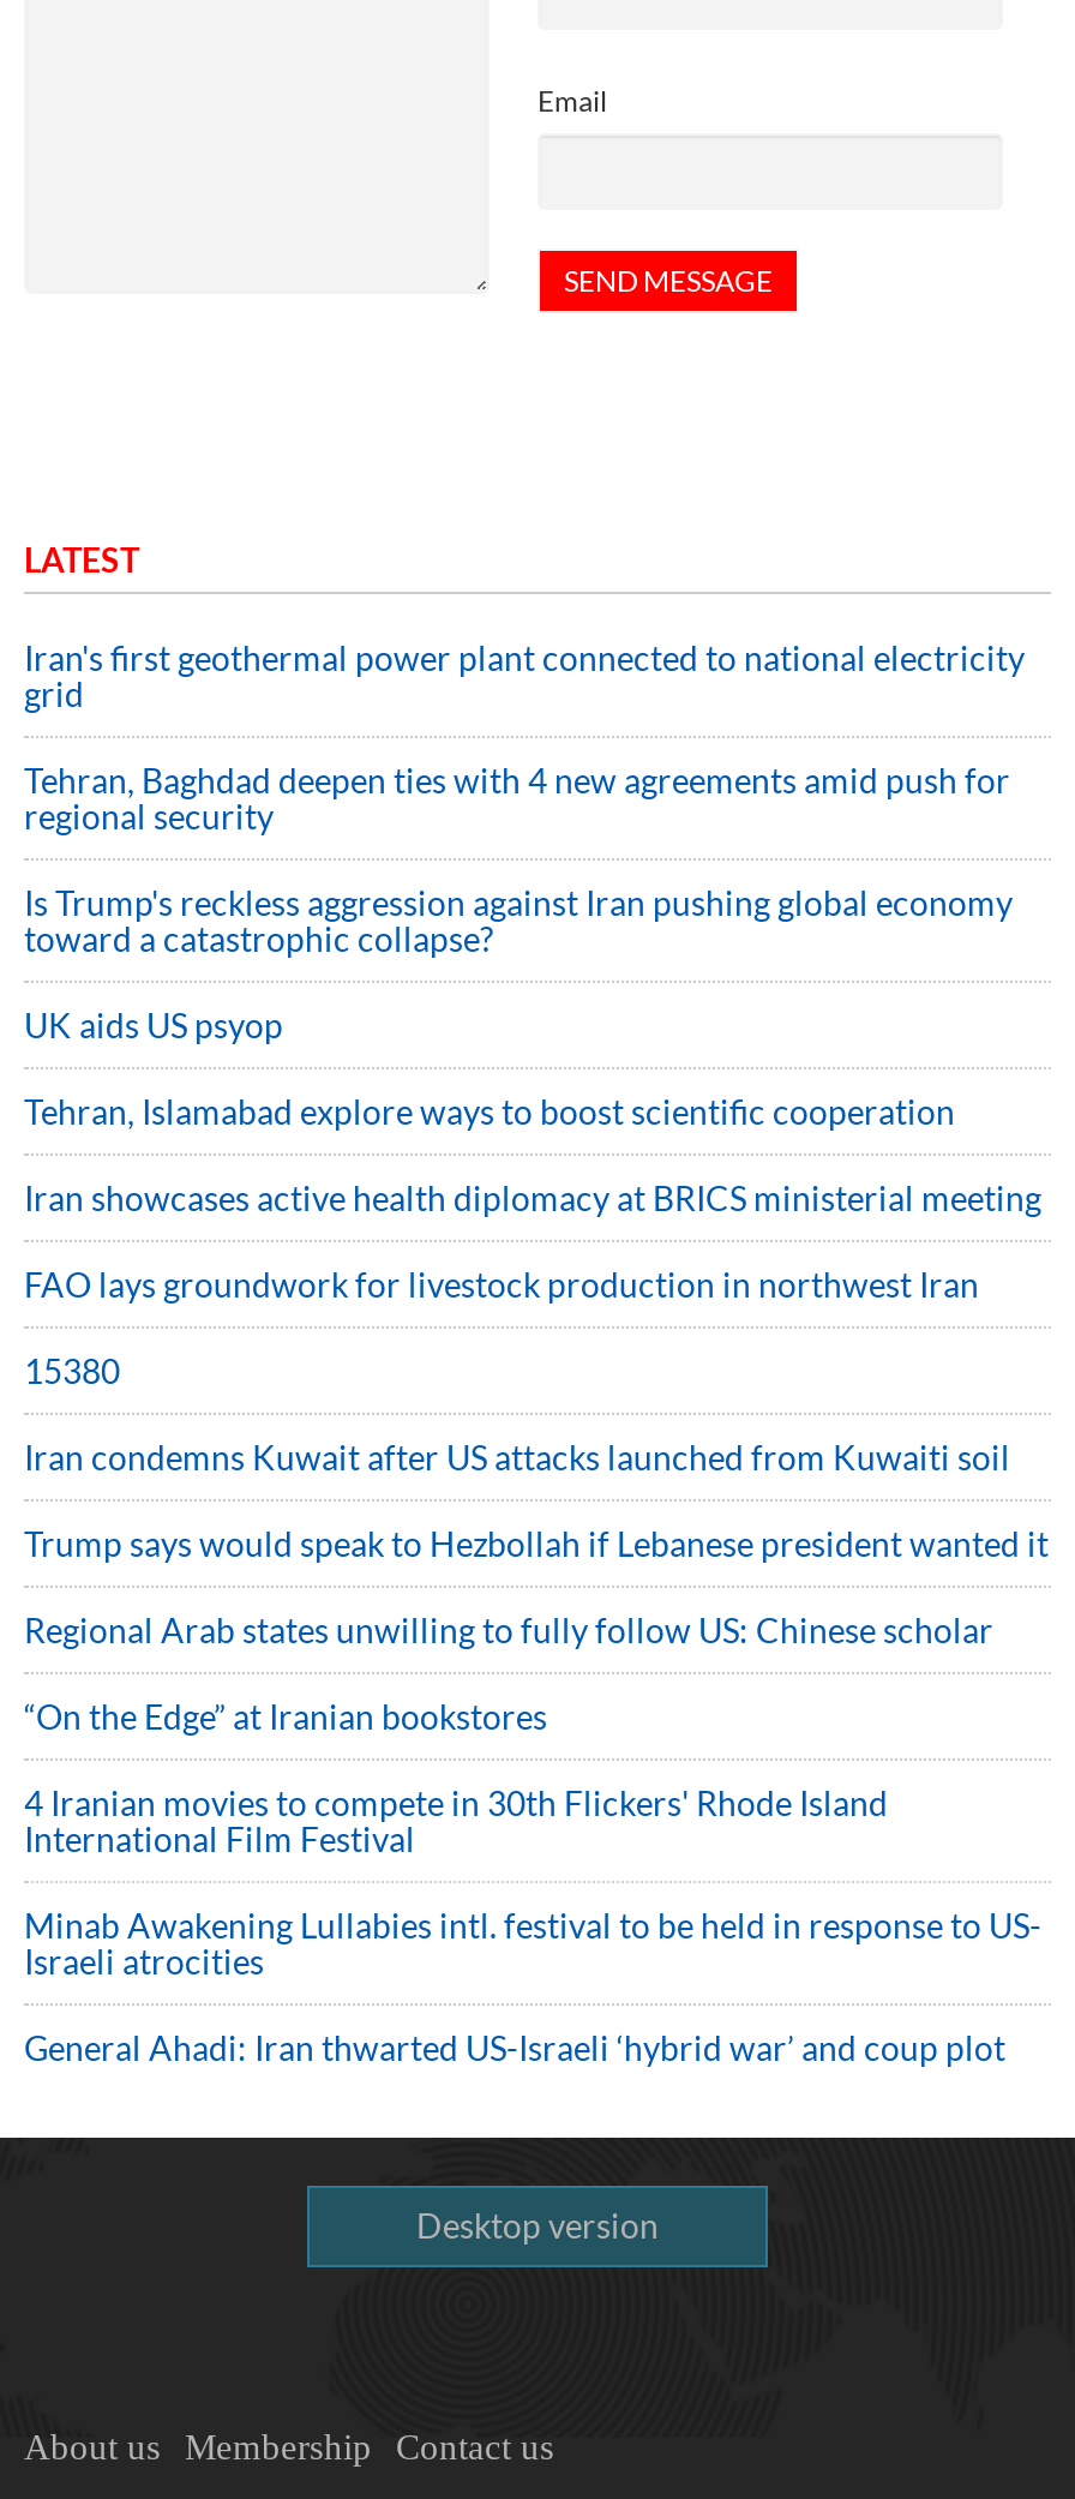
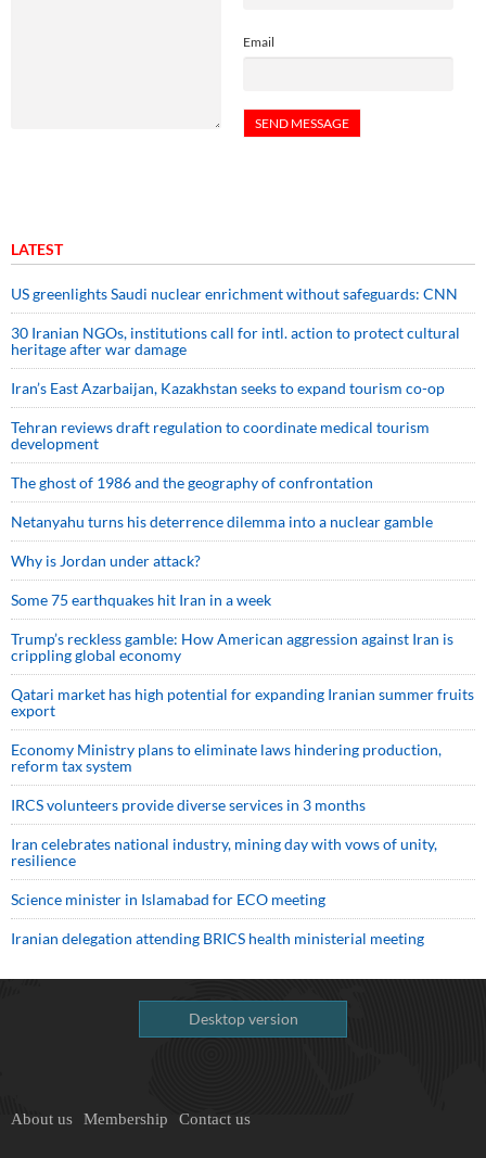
[24,637,1025,714] Iran's first geothermal power plant connected to national electricity | grid -> [11,284,458,303] US greenlights Saudi nuclear enrichment without safeguards: CNN
[24,760,1010,837] Tehran, Baghdad deepen ties with 4 new agreements amid push for | regional security -> [11,323,460,358] 30 Iranian NGOs, institutions call for intl. action to protect cultural | heritage after war damage
[24,882,1013,959] Is Trump's reckless aggression against Iran pushing global economy | toward a catastrophic collapse? -> [11,379,445,397] Iran’s East Azarbaijan, Kazakhstan seeks to expand tourism co-op
[24,1005,283,1045] UK aids US psyop -> [11,418,430,453] Tehran reviews draft regulation to coordinate medical tourism | development
[24,1091,955,1132] Tehran, Islamabad explore ways to boost scientific cooperation -> [11,473,373,492] The ghost of 1986 and the geography of confrontation
[24,1177,1041,1218] Iran showcases active health diplomacy at BRICS ministerial meeting -> [11,512,433,531] Netanyahu turns his deterrence dilemma into a nuclear gamble
[24,1264,979,1305] FAO lays groundwork for livestock production in northwest Iran -> [11,551,201,570] Why is Jordan under attack?
[24,1350,120,1391] 15380 -> [11,590,271,609] Some 75 earthquakes hit Iran in a week
[24,1437,1010,1478] Iran condemns Kuwait after US attacks launched from Kuwaiti soil -> [11,629,453,664] Trump’s reckless gamble: How American aggression against Iran is | crippling global economy
[24,1523,1049,1564] Trump says would speak to Hezbollah if Lebanese president wanted it -> [11,685,474,720] Qatari market has high potential for expanding Iranian summer fruits | export
[24,1610,993,1650] Regional Arab states unwilling to fully follow US: Chinese scholar -> [11,740,442,775] Economy Ministry plans to eliminate laws hindering production, | reform tax system
[24,1696,547,1737] “On the Edge” at Iranian bookstores -> [11,796,366,814] IRCS volunteers provide diverse services in 3 months
[24,1782,888,1859] 4 Iranian movies to compete in 30th Flickers' Rhode Island | International Film Festival -> [11,835,437,869] Iran celebrates national industry, mining day with vows of unity, | resilience
[24,1905,1041,1982] Minab Awakening Lullabies intl. festival to be held in response to US- | Israeli atrocities -> [11,890,325,908] Science minister in Islamabad for ECO meeting
[24,2027,1005,2068] General Ahadi: Iran thwarted US-Israeli ‘hybrid war’ and coup plot -> [11,929,424,947] Iranian delegation attending BRICS health ministerial meeting

